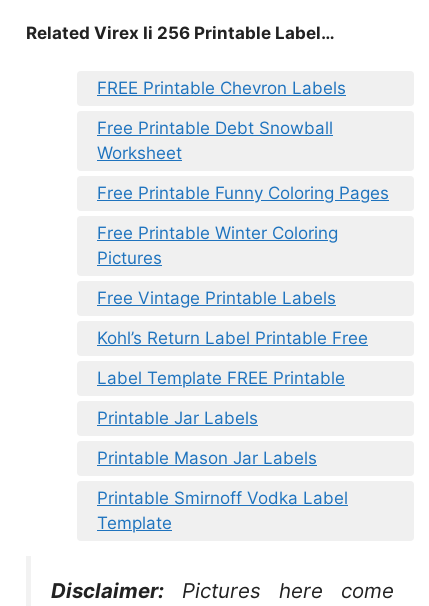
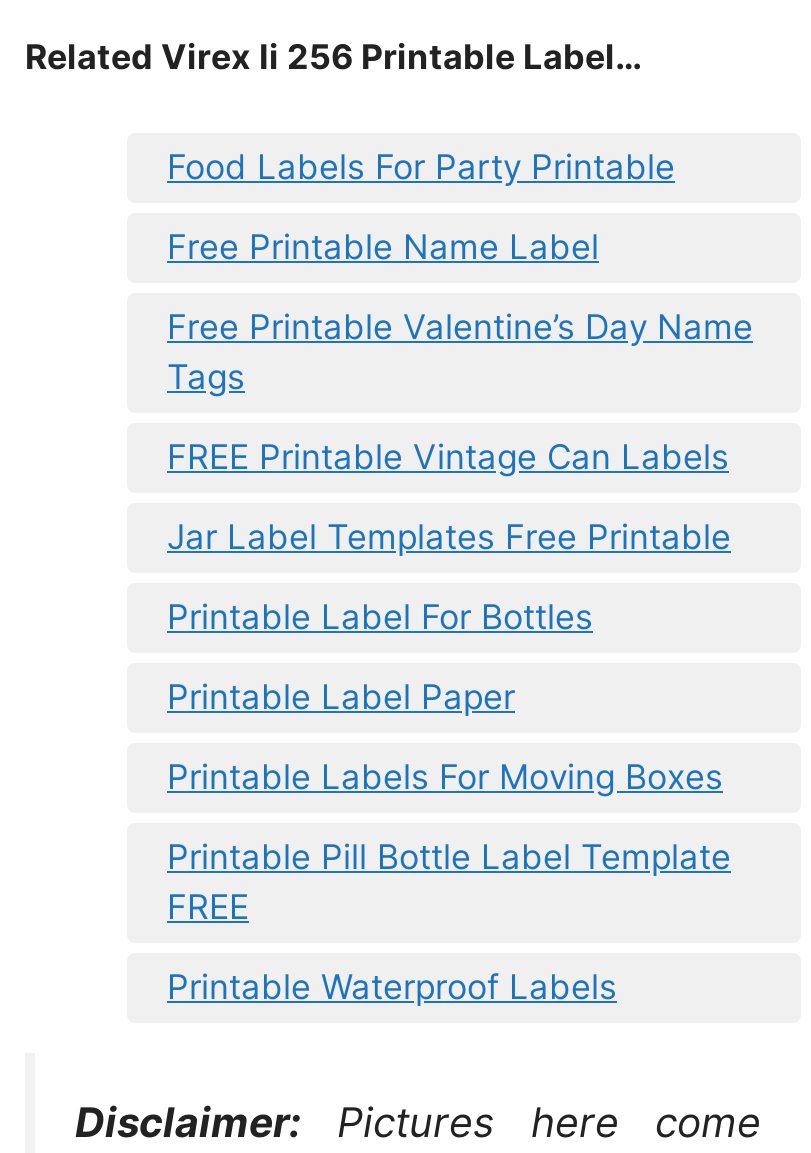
[97,78,346,98] FREE Printable Chevron Labels -> [167,147,675,187] Food Labels For Party Printable
[97,118,333,163] Free Printable Debt Snowball | Worksheet -> [167,227,599,267] Free Printable Name Label
[97,183,389,203] Free Printable Funny Coloring Pages -> [167,307,753,397] Free Printable Valentine’s Day Name | Tags
[97,223,338,268] Free Printable Winter Coloring | Pictures -> [167,437,729,477] FREE Printable Vintage Can Labels
[97,288,336,308] Free Vintage Printable Labels -> [167,517,731,557] Jar Label Templates Free Printable
[97,328,368,348] Kohl’s Return Label Printable Free -> [167,597,593,637] Printable Label For Bottles
[97,368,345,388] Label Template FREE Printable -> [167,677,515,717] Printable Label Paper
[97,408,258,428] Printable Jar Labels -> [167,757,723,797] Printable Labels For Moving Boxes
[97,448,317,468] Printable Mason Jar Labels -> [167,837,731,927] Printable Pill Bottle Label Template | FREE
[97,488,348,533] Printable Smirnoff Vodka Label | Template -> [167,967,617,1007] Printable Waterproof Labels

